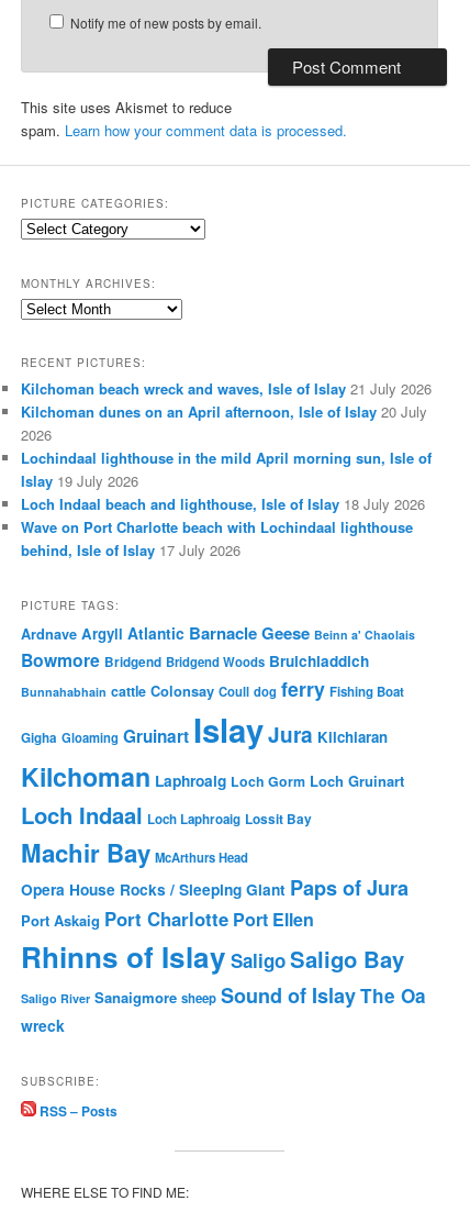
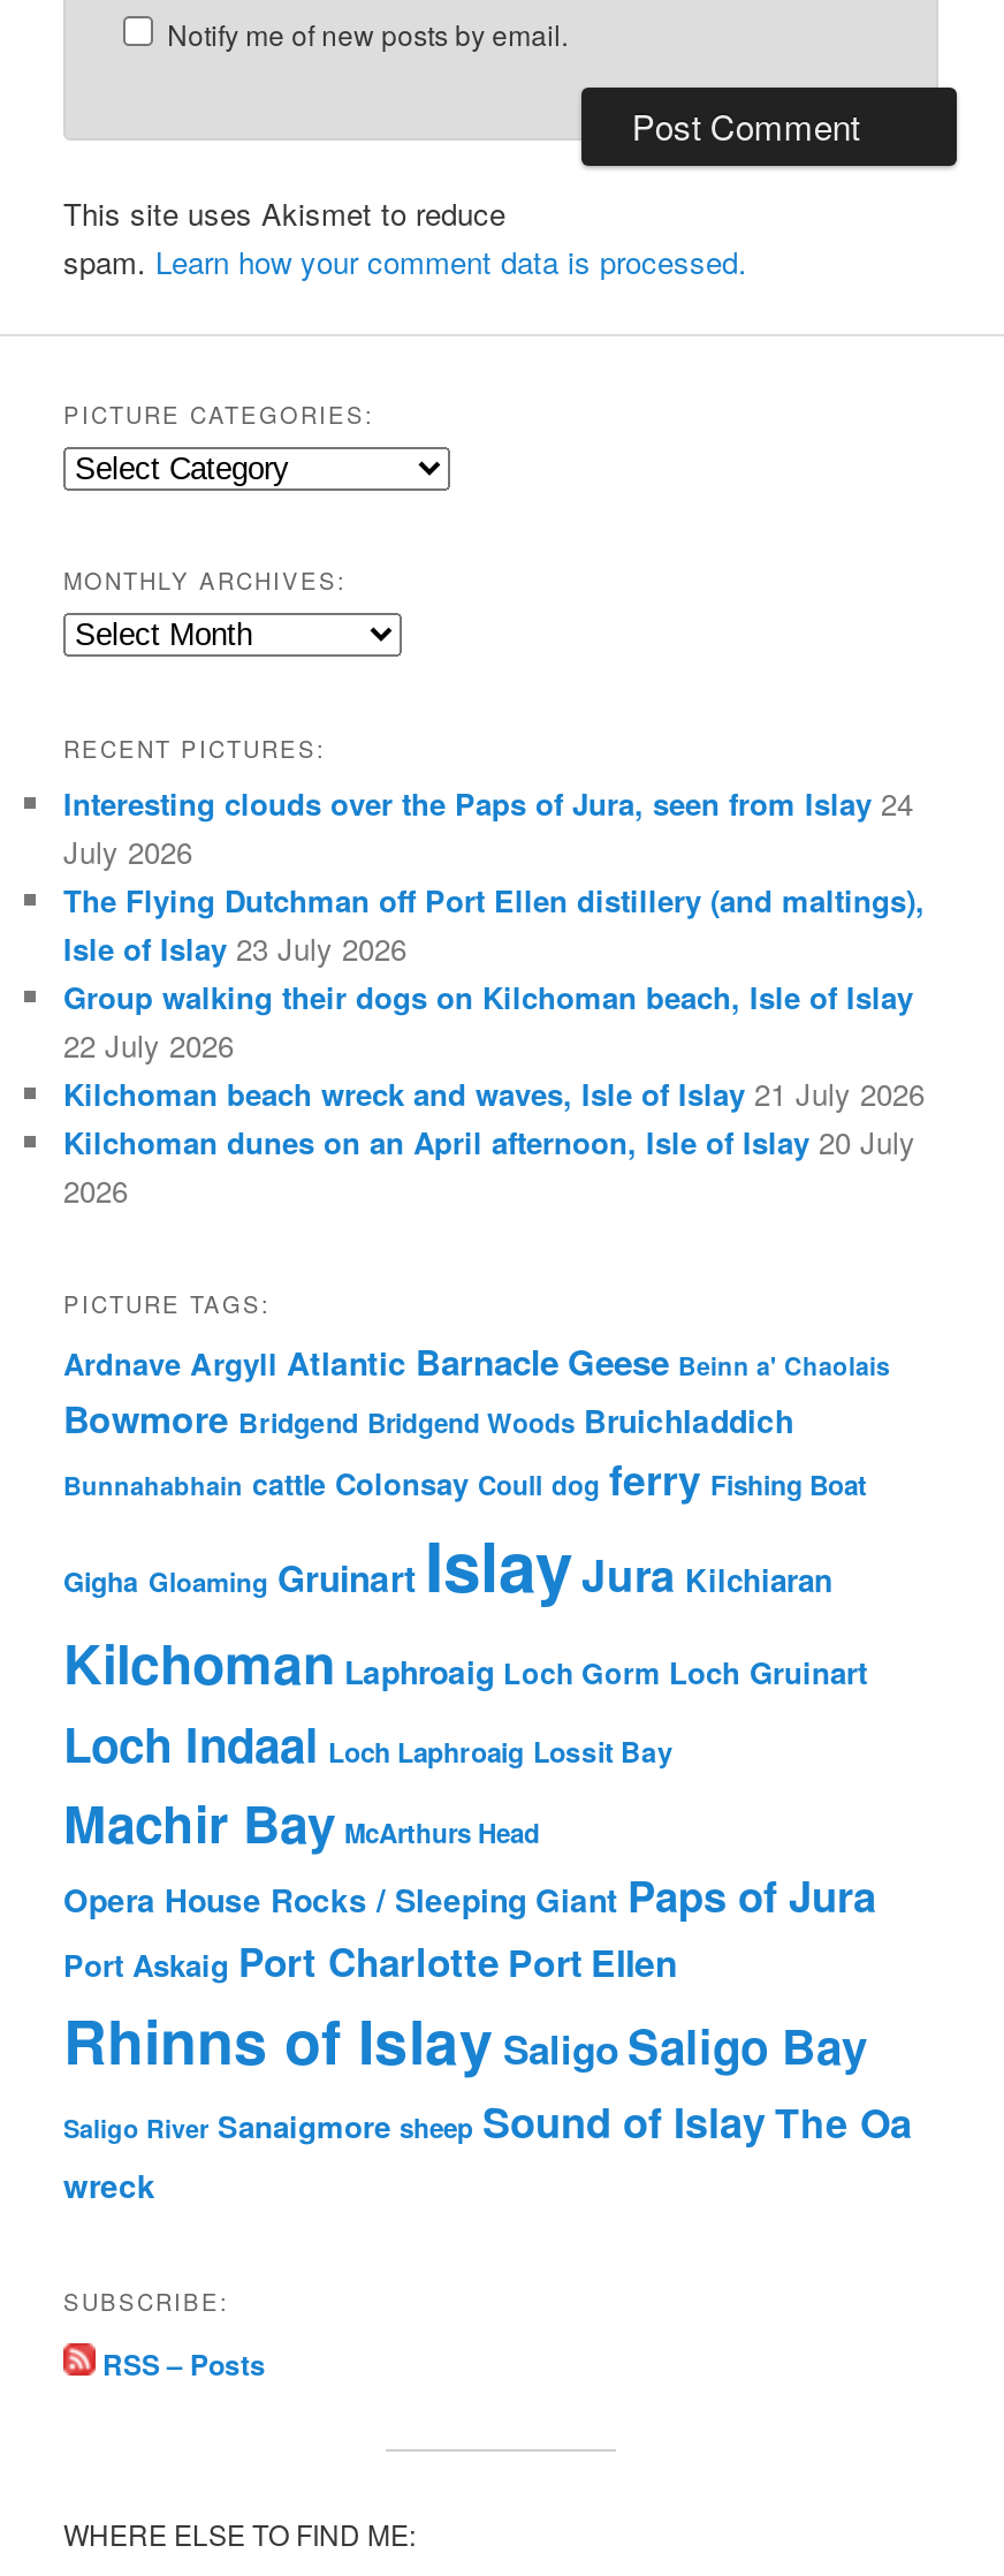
none -> [63,780,925,1066] Interesting clouds over the Paps of Jura, seen from Islay 24 | July 2026 | The Flying Dutchman off Port Ellen distillery (and maltings), | Isle of Islay 23 July 2026 | Group walking their dogs on Kilchoman beach, Isle of Islay | 22 July 2026
moved [21,378,432,445] -> [63,1070,925,1211]: Kilchoman beach wreck and waves, Isle of Islay 21 July 2026 | Kilchoman dunes on an April afternoon, Isle of Islay 20 July | 2026
[21,447,432,561] Lochindaal lighthouse in the mild April morning sun, Isle of | Islay 19 July 2026 | Loch Indaal beach and lighthouse, Isle of Islay 18 July 2026 | Wave on Port Charlotte beach with Lochindaal lighthouse | behind, Isle of Islay 17 July 2026 -> none

